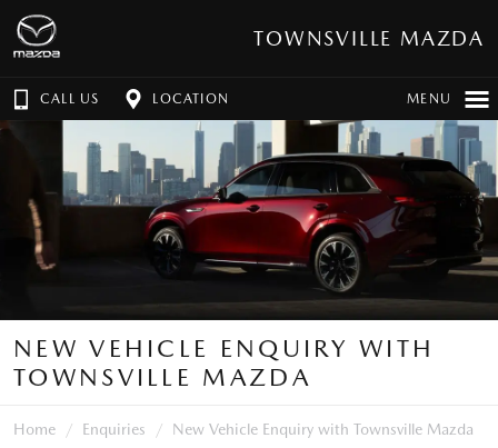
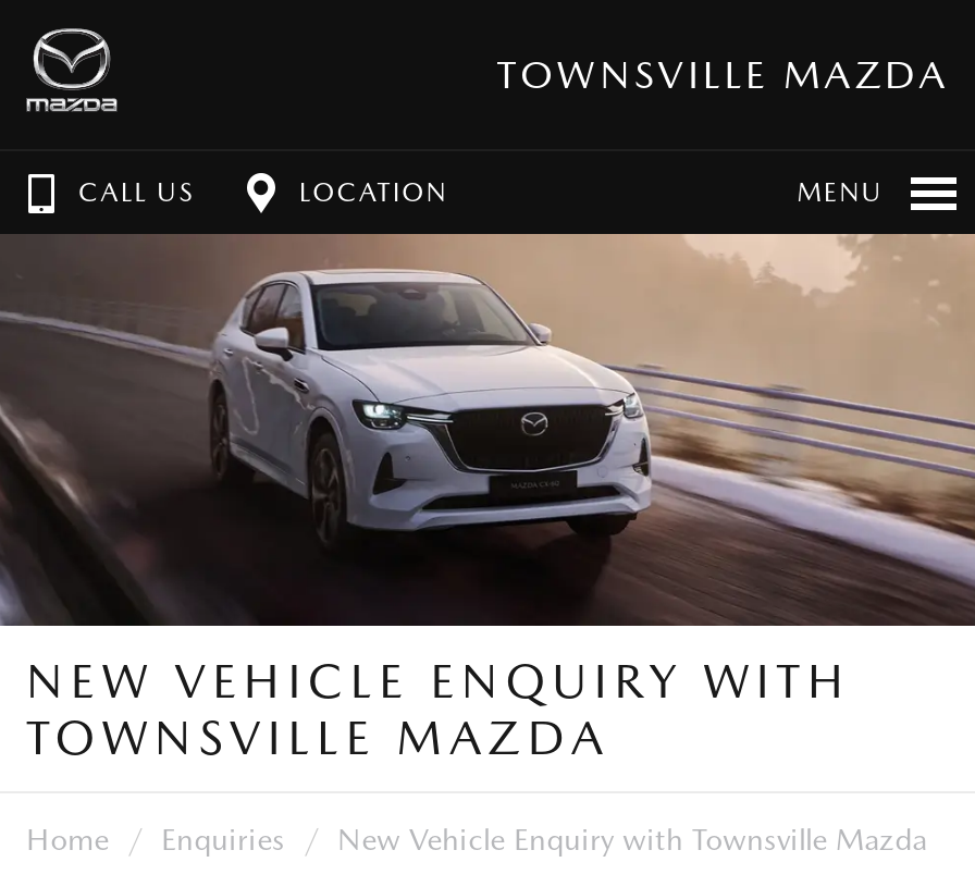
[3,119,495,320] [image] -> [7,232,968,628] [image]

